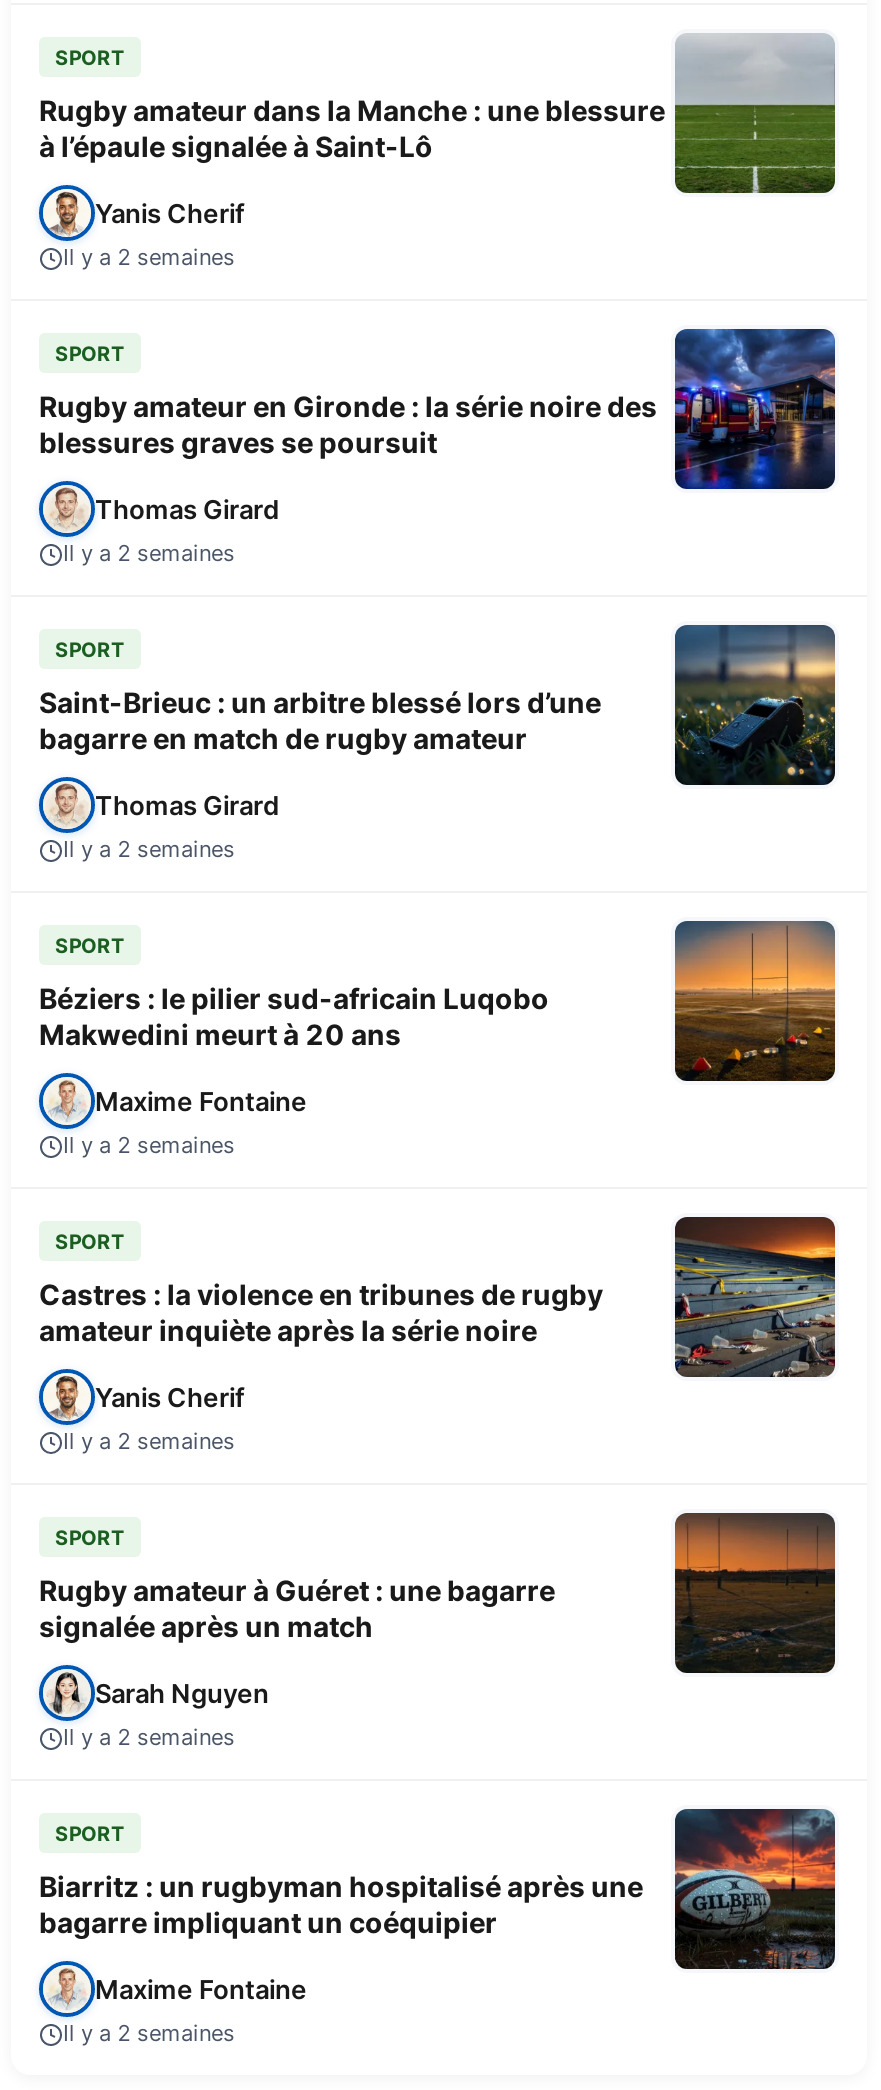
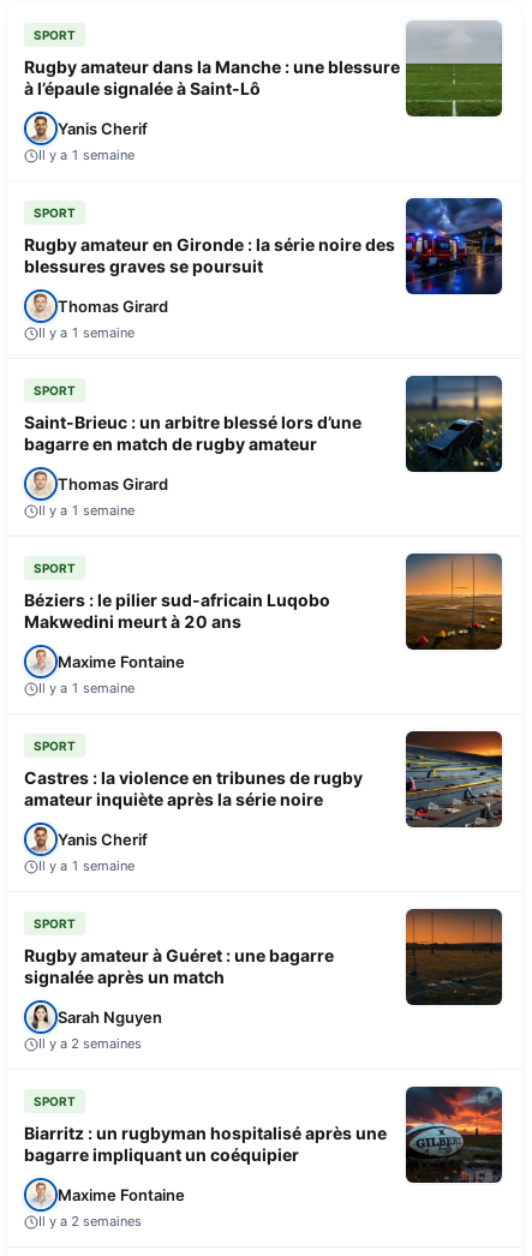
[63,243,235,271] Il y a 2 semaines -> [38,147,135,164] Il y a 1 semaine
[63,539,235,567] Il y a 2 semaines -> [38,324,135,341] Il y a 1 semaine
[63,835,235,863] Il y a 2 semaines -> [38,502,135,519] Il y a 1 semaine
[63,1131,235,1159] Il y a 2 semaines -> [38,680,135,697] Il y a 1 semaine
[63,1427,235,1455] Il y a 2 semaines -> [38,858,135,874] Il y a 1 semaine

